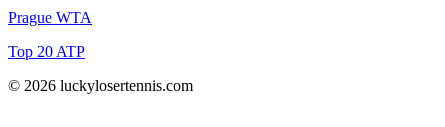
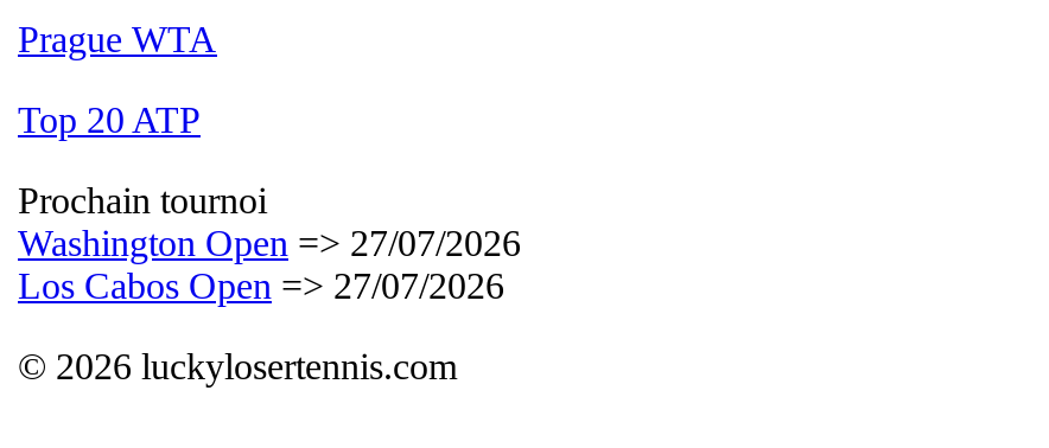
none -> [18,179,521,305] Prochain tournoi | Washington Open => 27/07/2026 | Los Cabos Open => 27/07/2026

